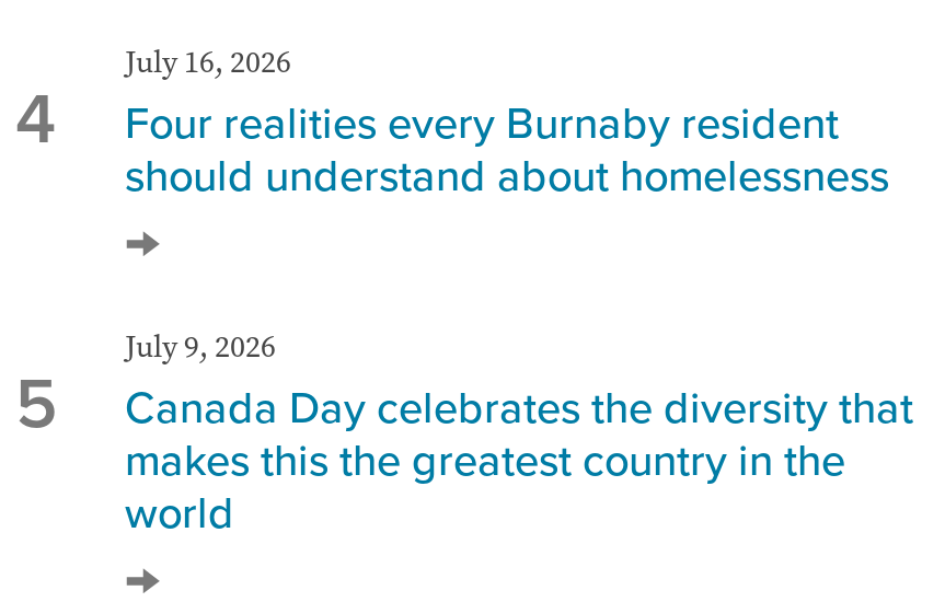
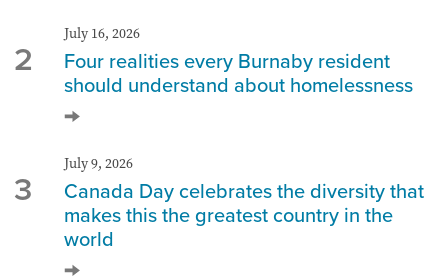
[15,79,839,162] 4 Four realities every Burnaby resident -> [14,41,390,79] 2 Four realities every Burnaby resident
[15,364,913,447] 5 Canada Day celebrates the diversity that -> [14,171,424,209] 3 Canada Day celebrates the diversity that

